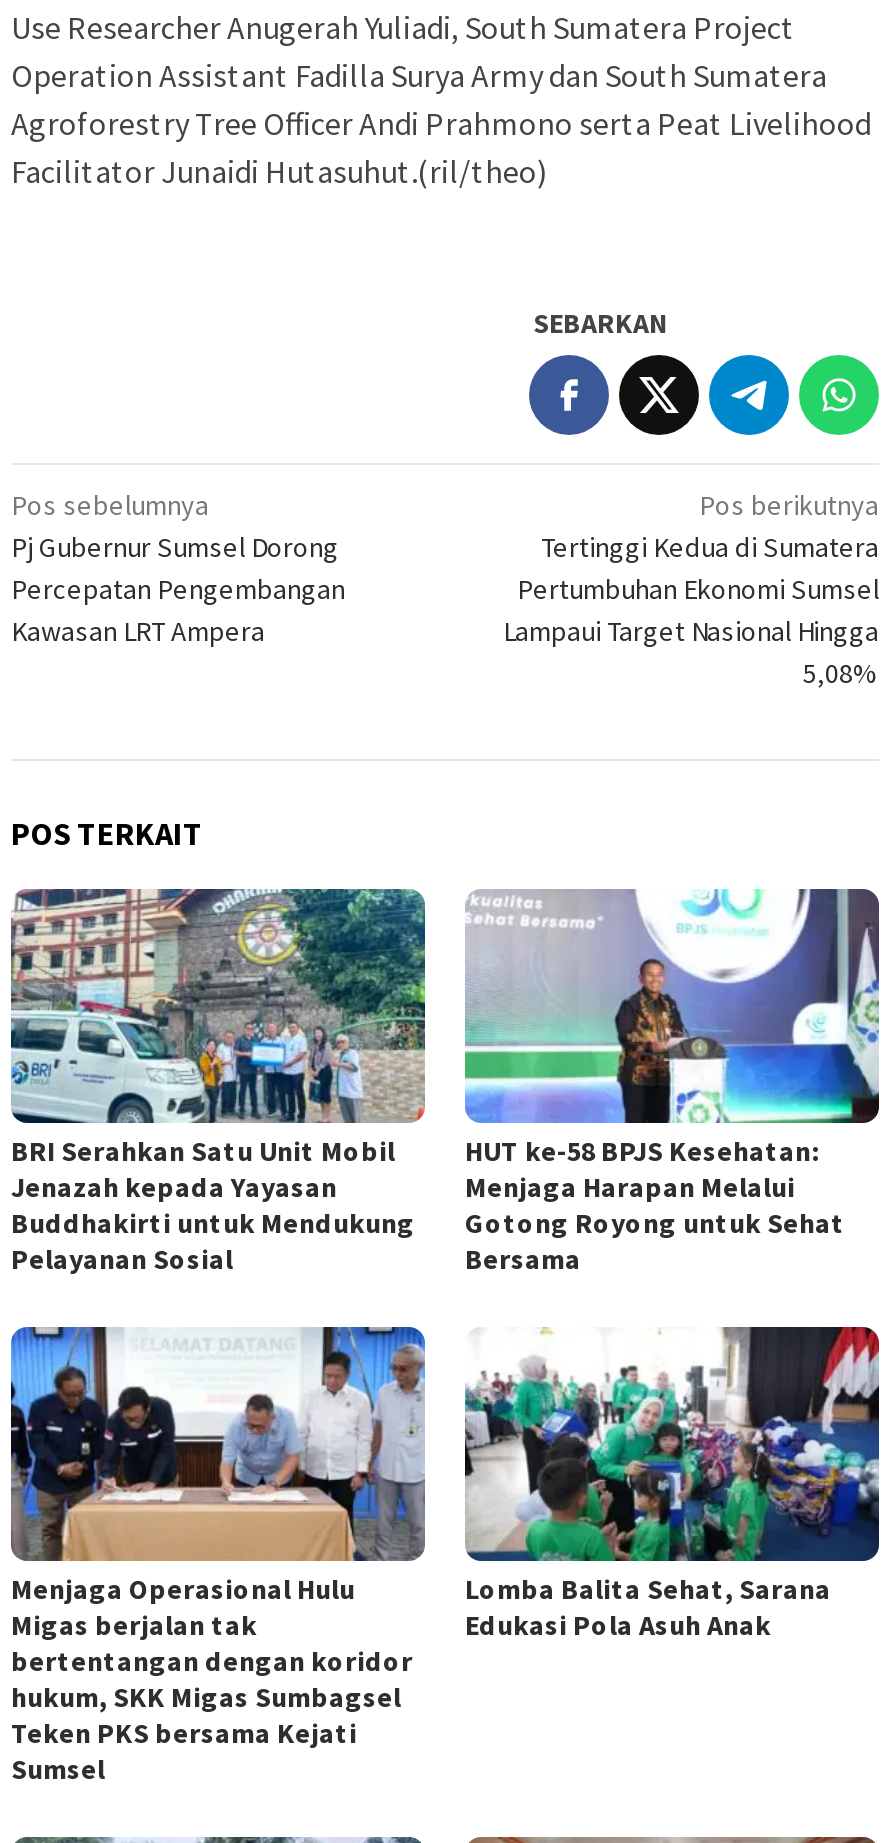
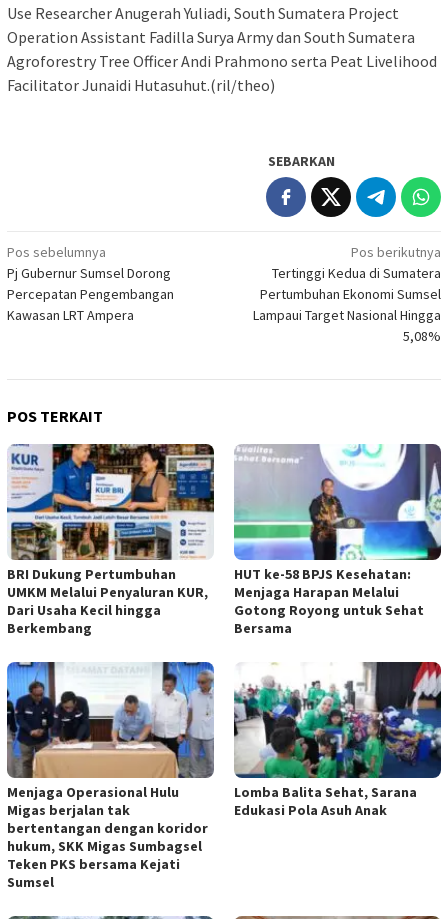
[9,888,427,1277] [image] | BRI Serahkan Satu Unit Mobil | Jenazah kepada Yayasan | Buddhakirti untuk Mendukung | Pelayanan Sosial -> [7,443,215,637] [image] | BRI Dukung Pertumbuhan | UMKM Melalui Penyaluran KUR, | Dari Usaha Kecil hingga | Berkembang

